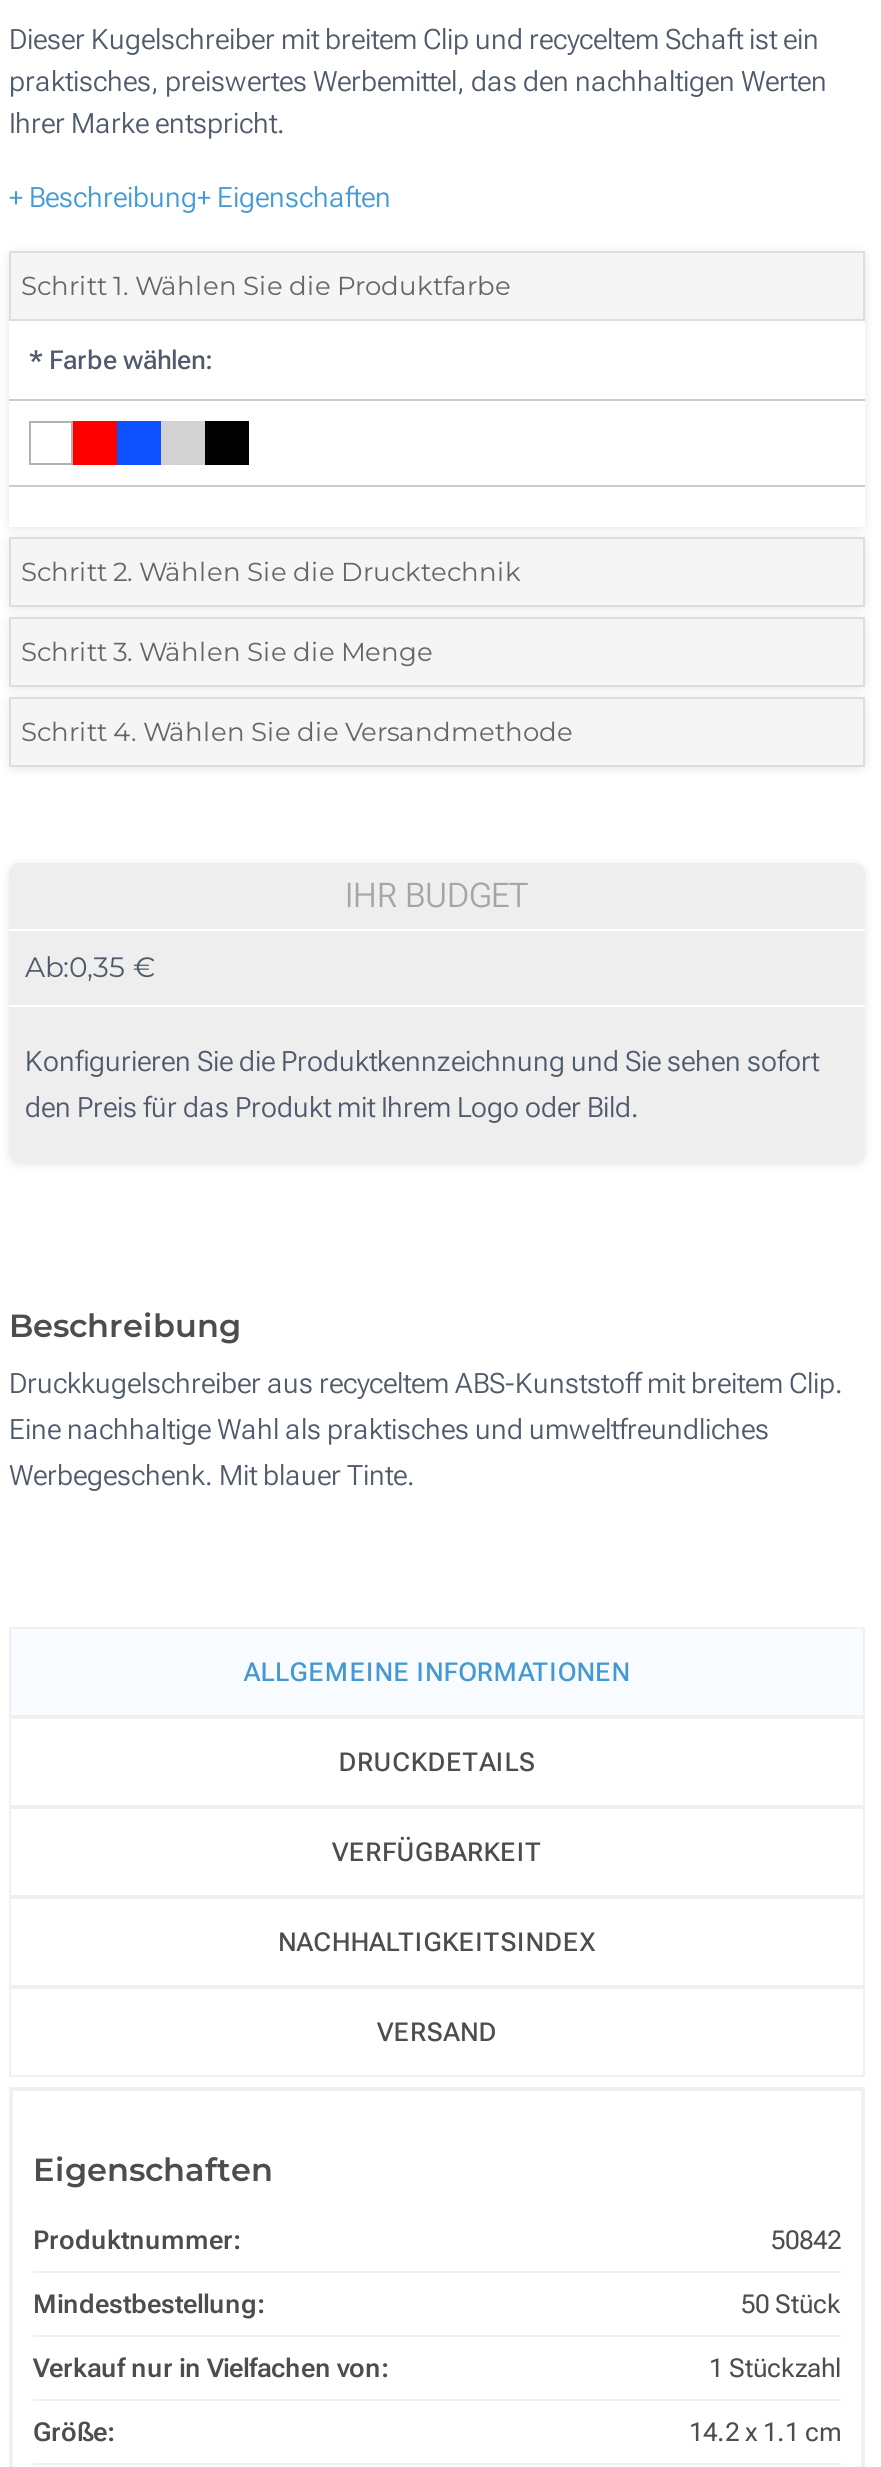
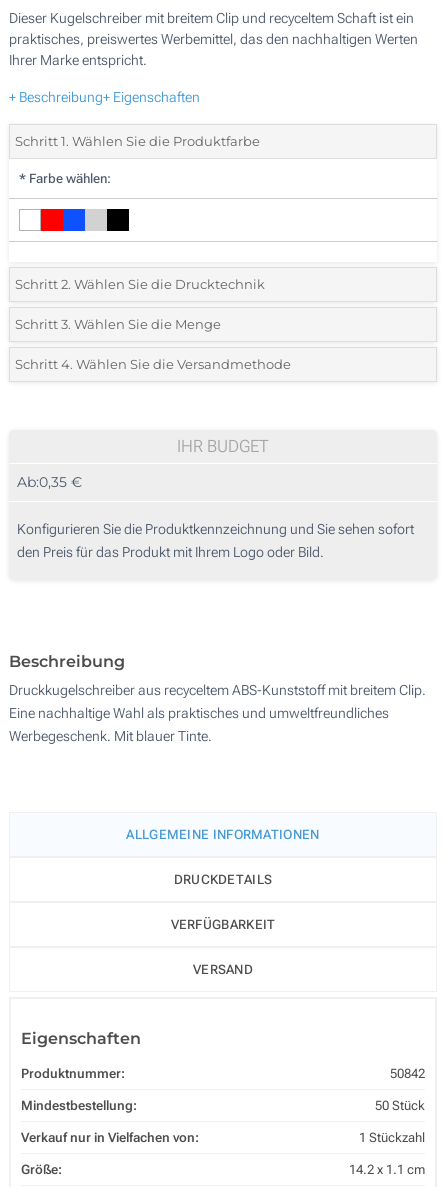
[278,1927,596,1957] NACHHALTIGKEITSINDEX -> none

